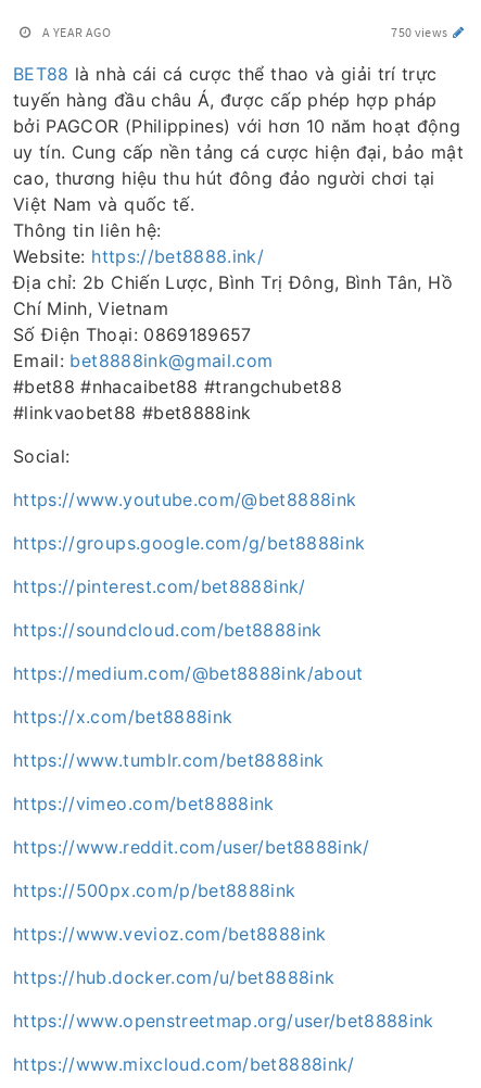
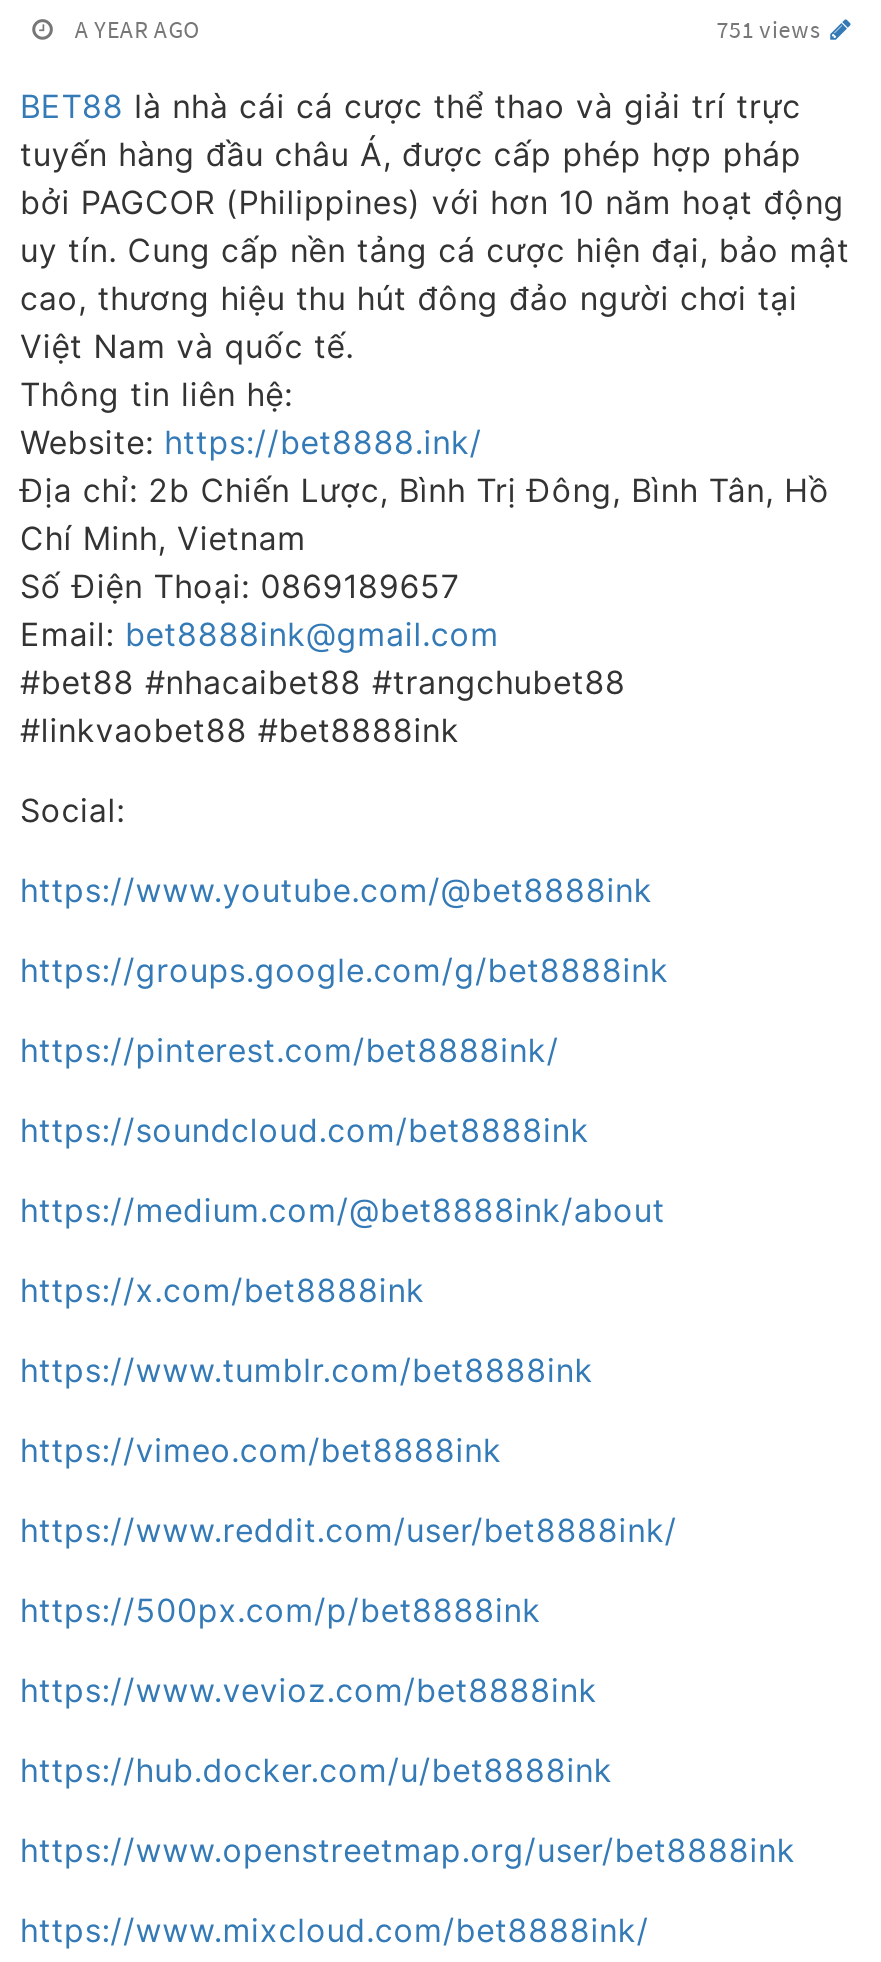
[391,24,450,40] 750 views -> [716,14,825,44] 751 views

